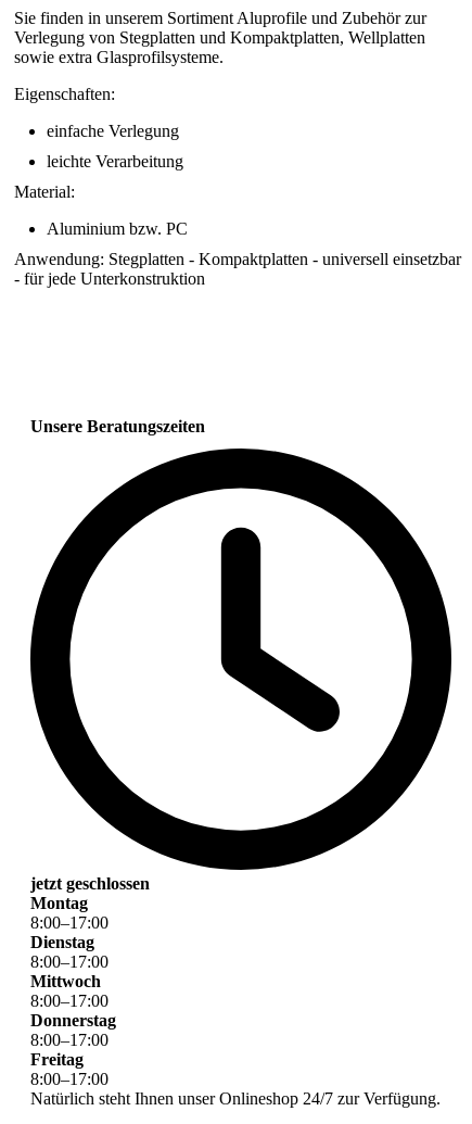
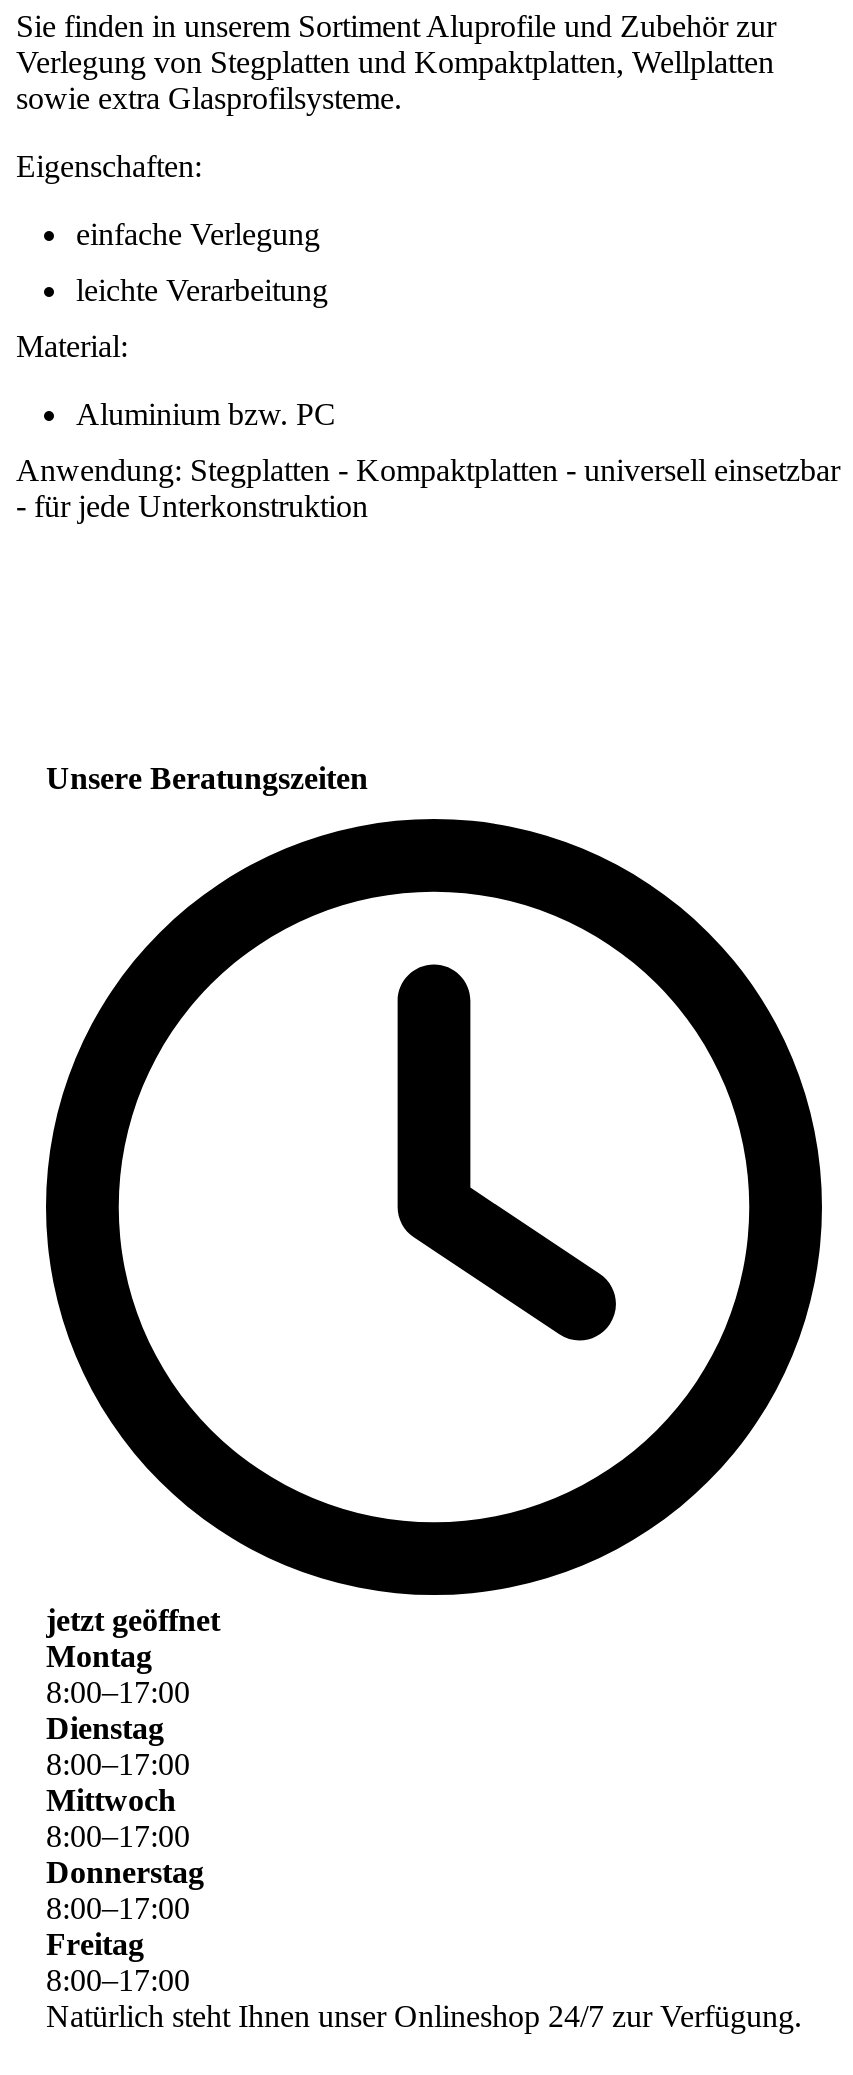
[30,875,150,893] jetzt geschlossen -> [46,1604,220,1638] jetzt geöffnet

